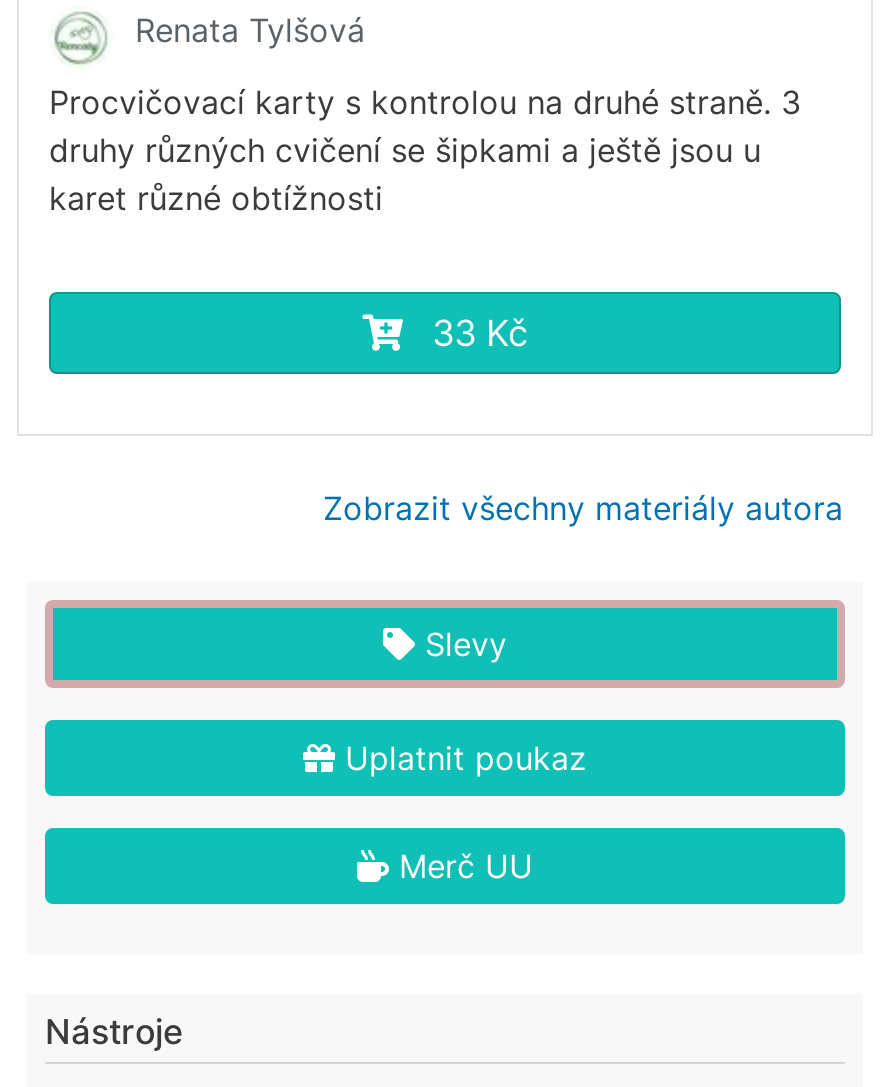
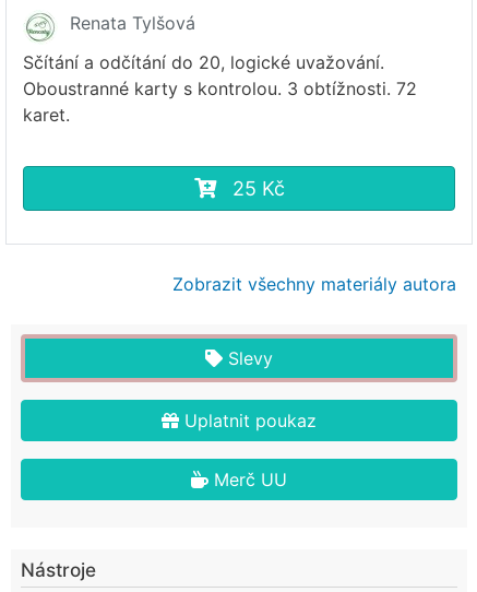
[49,83,801,219] Procvičovací karty s kontrolou na druhé straně. 3 | druhy různých cvičení se šipkami a ještě jsou u | karet různé obtížnosti -> [23,52,417,126] Sčítání a odčítání do 20, logické uvažování. | Oboustranné karty s kontrolou. 3 obtížnosti. 72 | karet.
[432,313,528,355] 33 Kč -> [232,177,284,200] 25 Kč

